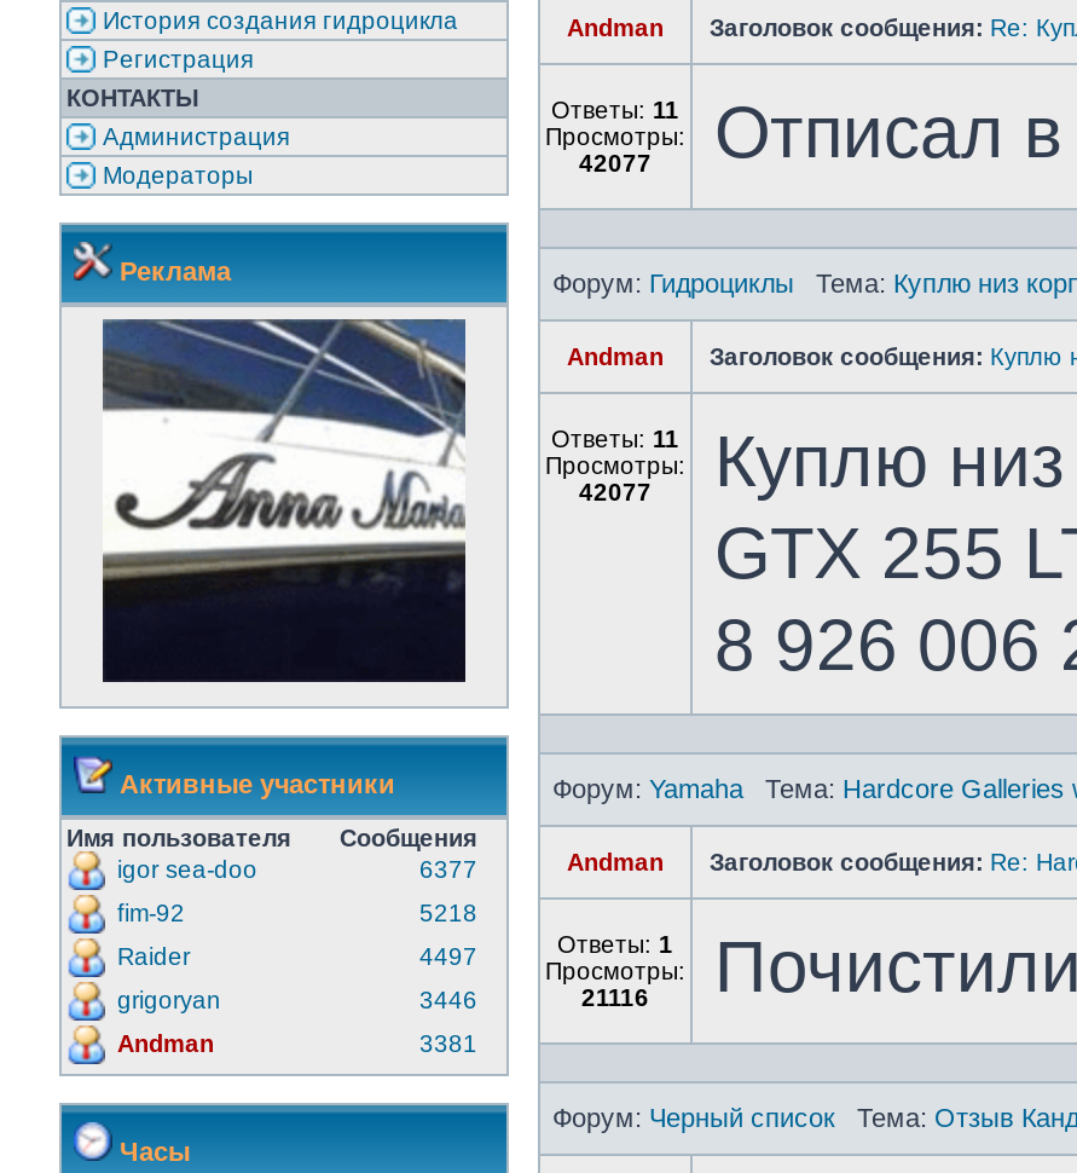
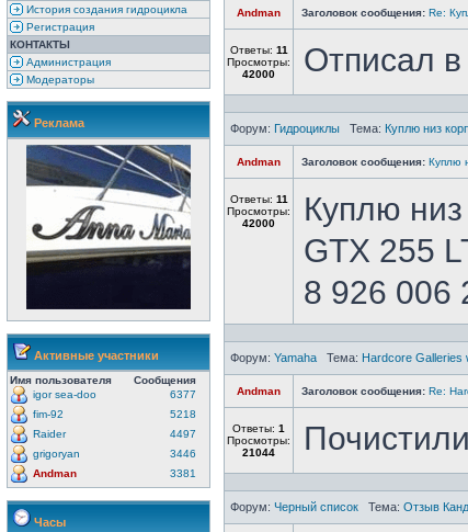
[579,150,652,177] 42077 -> [242,68,275,80] 42000
[579,479,652,505] 42077 -> [242,217,275,229] 42000
[581,984,649,1011] 21116 -> [242,446,275,459] 21044

